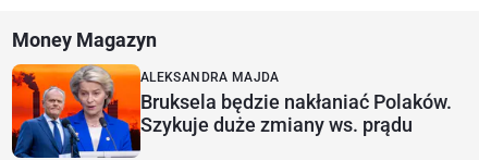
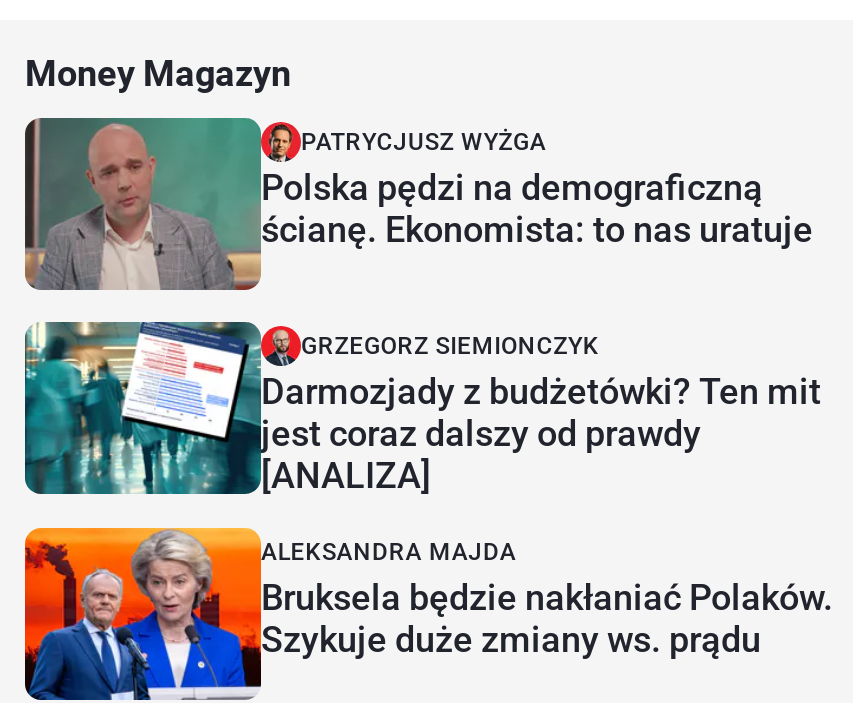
none -> [23,116,821,496] [image] | PATRYCJUSZ WYŻGA | Polska pędzi na demograficzną | ścianę. Ekonomista: to nas uratuje | GRZEGORZ SIEMIONCZYK | Darmozjady z budżetówki? Ten mit | jest coraz dalszy od prawdy | [ANALIZA]
none -> [23,320,273,496] [image]

